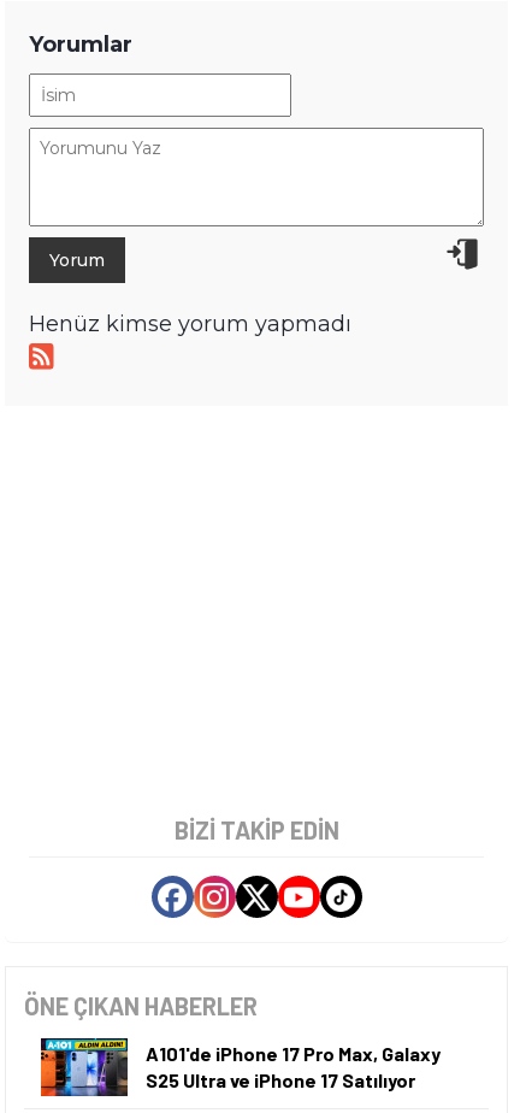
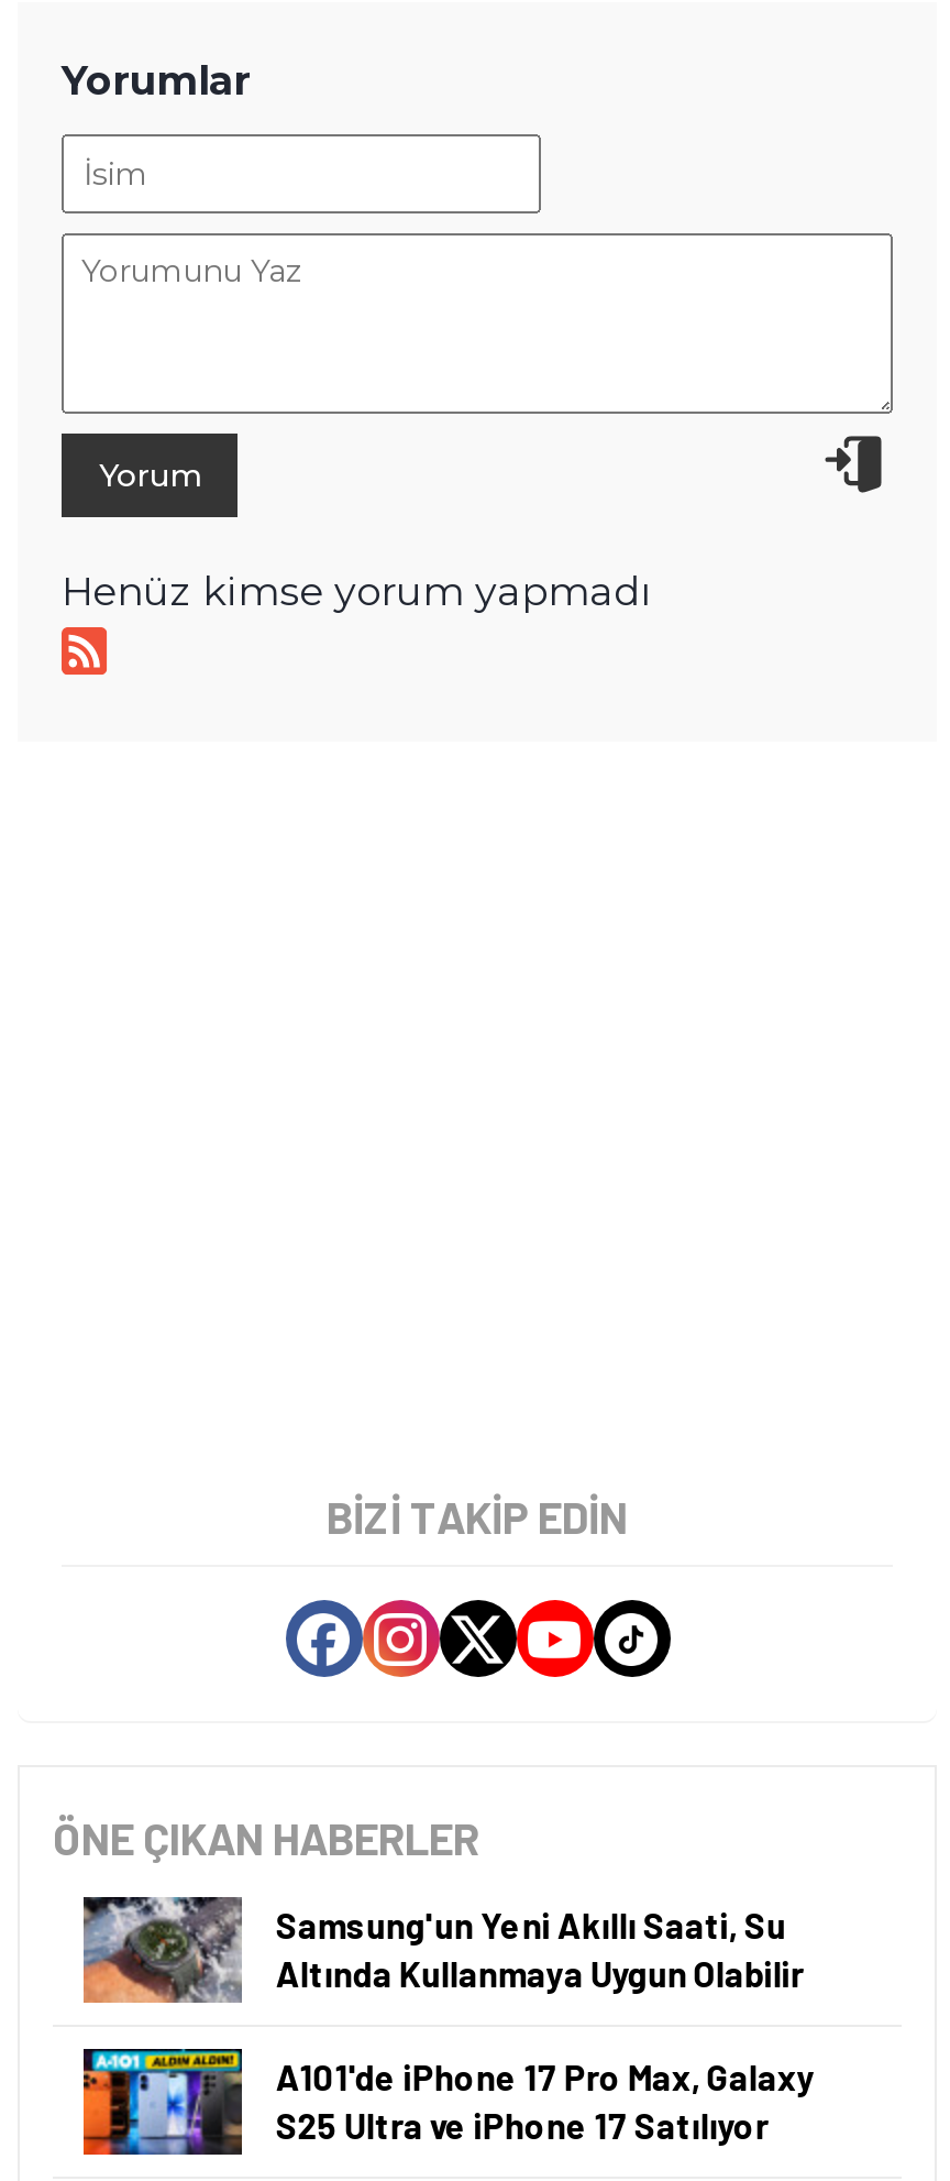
none -> [81,1895,804,2005] [image] | Samsung'un Yeni Akıllı Saati, Su | Altında Kullanmaya Uygun Olabilir

